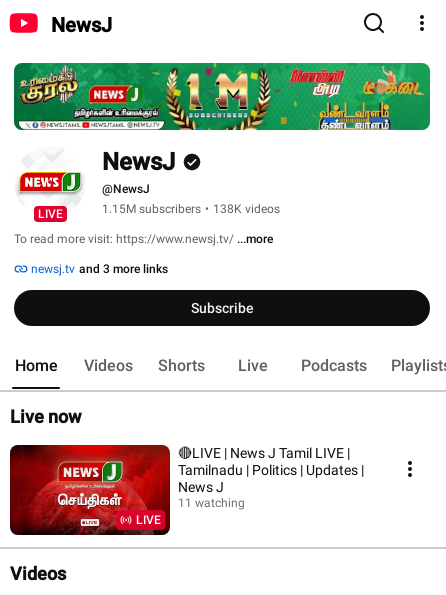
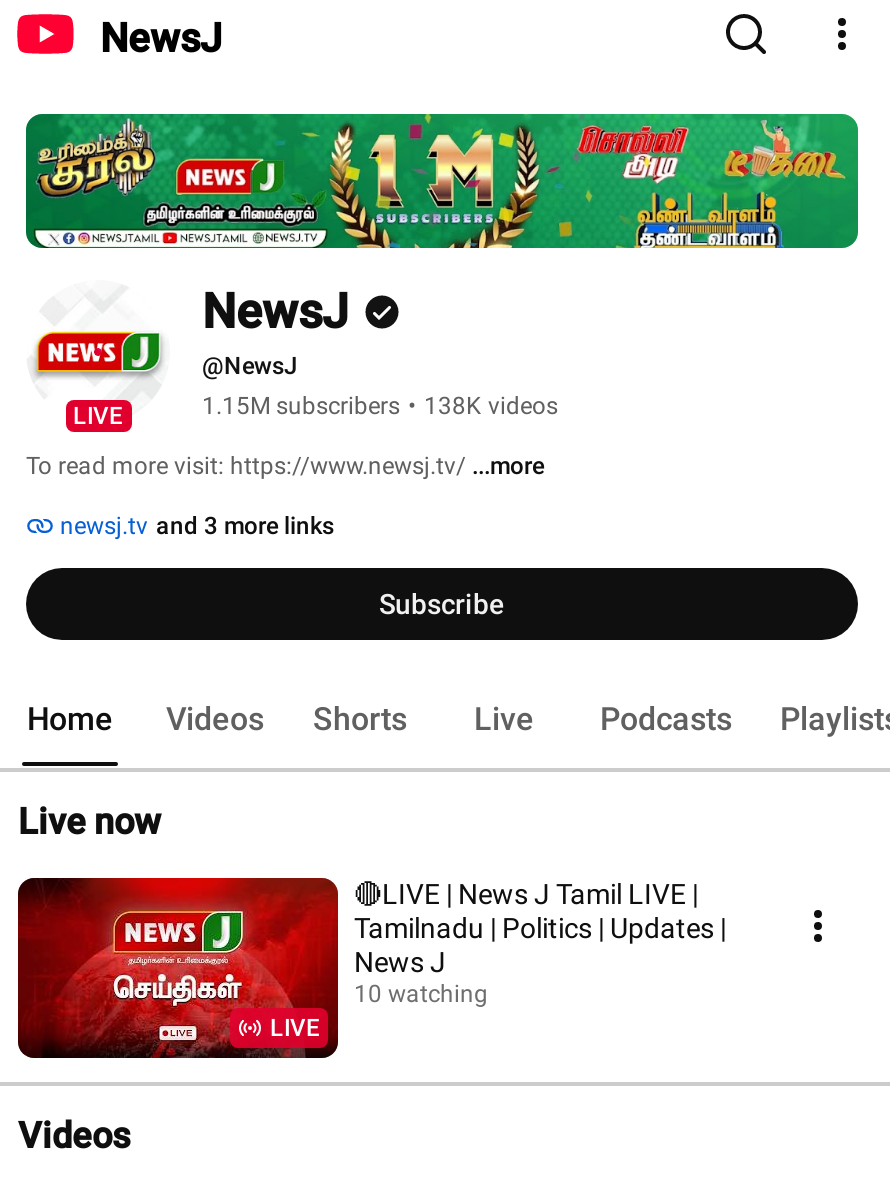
[178,496,245,510] 11 watching -> [354,980,488,1008] 10 watching

